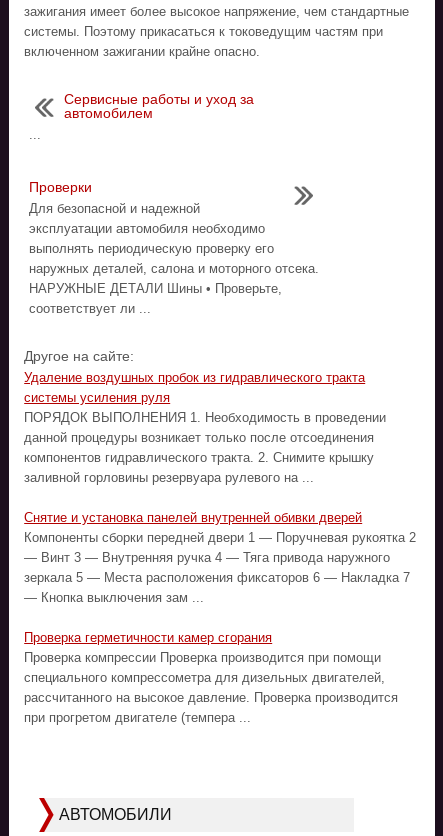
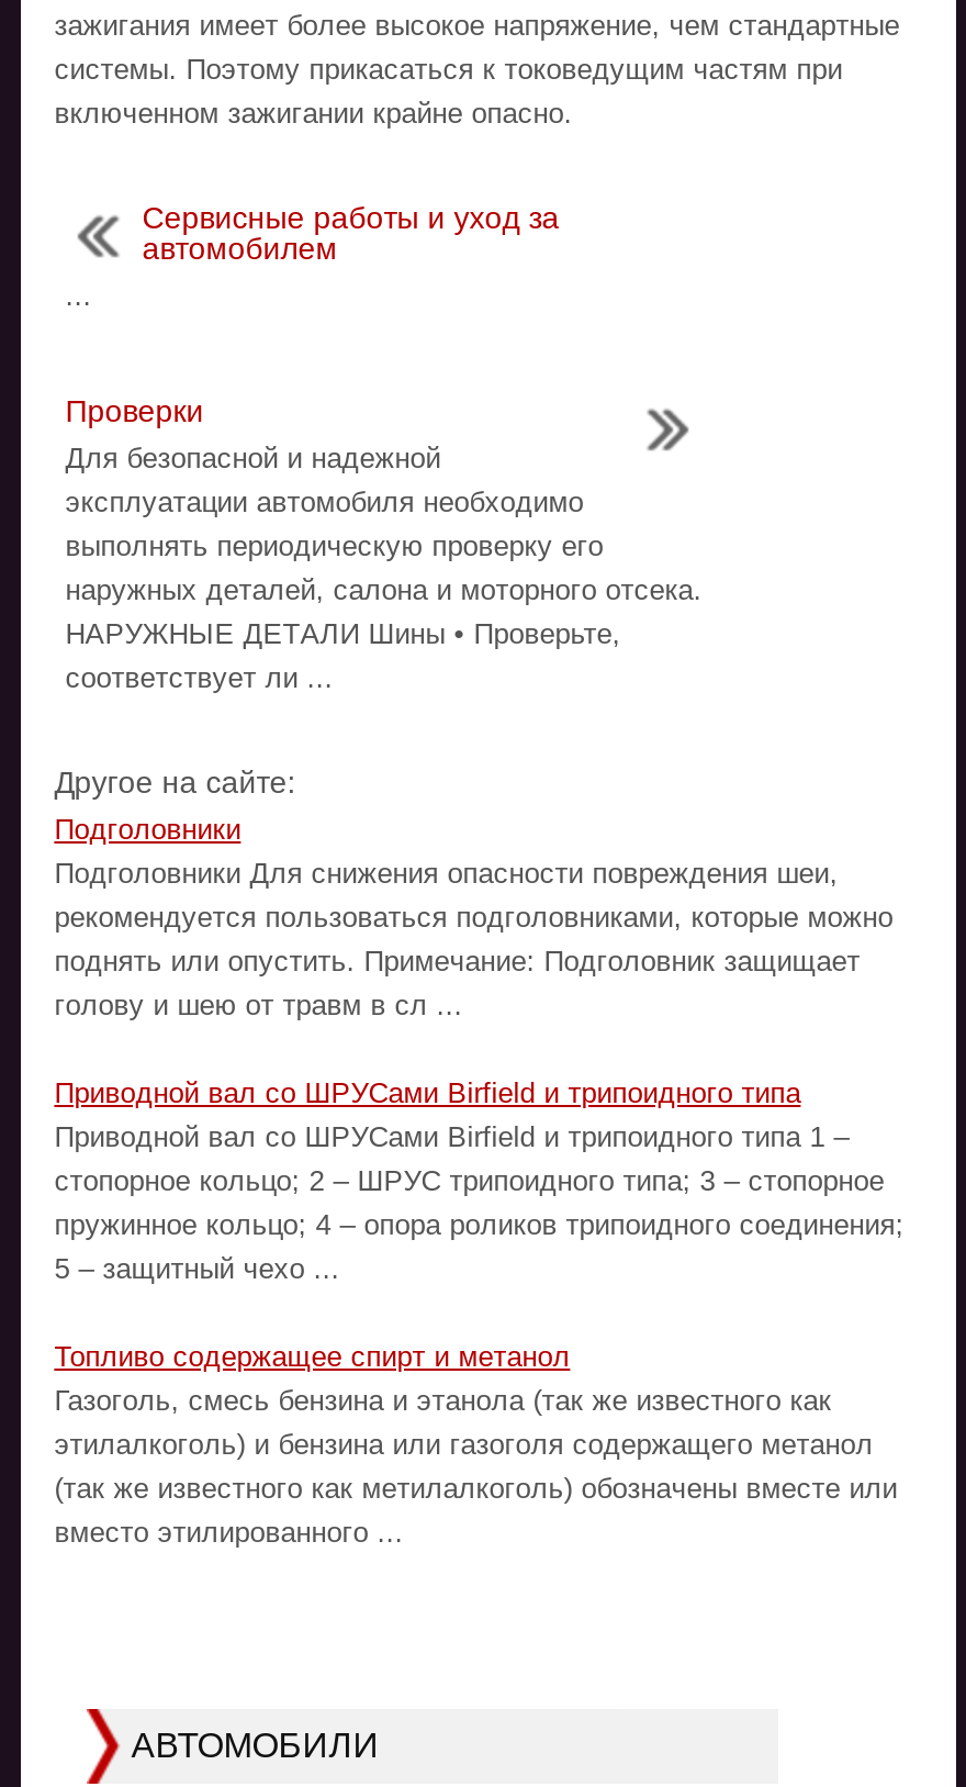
[24,370,386,485] Удаление воздушных пробок из гидравлического тракта | системы усиления руля | ПОРЯДОК ВЫПОЛНЕНИЯ 1. Необходимость в проведении | данной процедуры возникает только после отсоединения | компонентов гидравлического тракта. 2. Снимите крышку | заливной горловины резервуара рулевого на ... -> [54,812,893,1021] Подголовники | Подголовники Для снижения опасности повреждения шеи, | рекомендуется пользоваться подголовниками, которые можно | поднять или опустить. Примечание: Подголовник защищает | голову и шею от травм в сл ...
[24,510,416,605] Снятие и установка панелей внутренней обивки дверей | Компоненты сборки передней двери 1 — Поручневая рукоятка 2 | — Винт 3 — Внутренняя ручка 4 — Тяга привода наружного | зеркала 5 — Места расположения фиксаторов 6 — Накладка 7 | — Кнопка выключения зам ... -> [54,1075,904,1284] Приводной вал со ШРУСами Birfield и трипоидного типа | Приводной вал со ШРУСами Birfield и трипоидного типа 1 – | cтопорное кольцо; 2 – ШРУС трипоидного типа; 3 – cтопорное | пружинное кольцо; 4 – опора роликов трипоидного соединения; | 5 – защитный чехо ...
[24,630,398,725] Проверка герметичности камер сгорания | Проверка компрессии Проверка производится при помощи | специального компрессометра для дизельных двигателей, | рассчитанного на высокое давление. Проверка производится | при прогретом двигателе (темпера ... -> [54,1339,897,1548] Топливо содержащее спирт и метанол | Газоголь, смесь бензина и этанола (так же известного как | этилалкоголь) и бензина или газоголя содержащего метанол | (так же известного как метилалкоголь) обозначены вместе или | вместо этилированного ...

